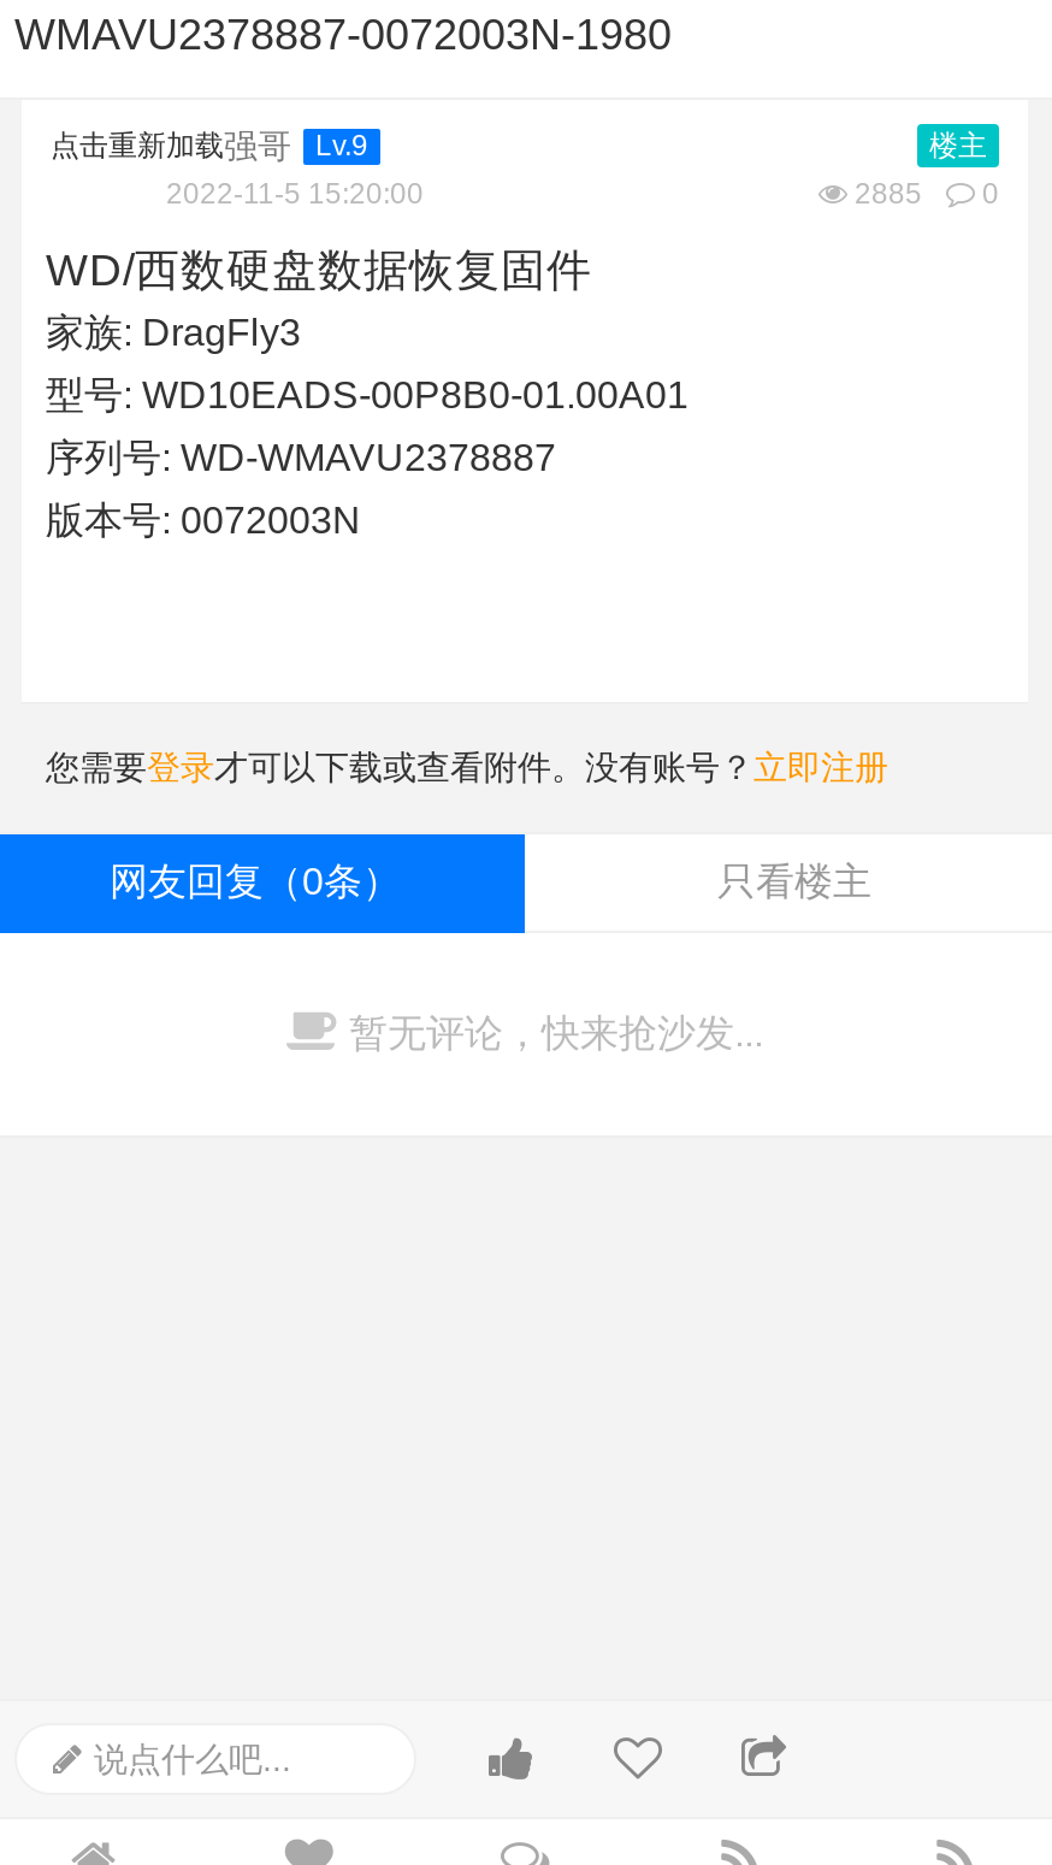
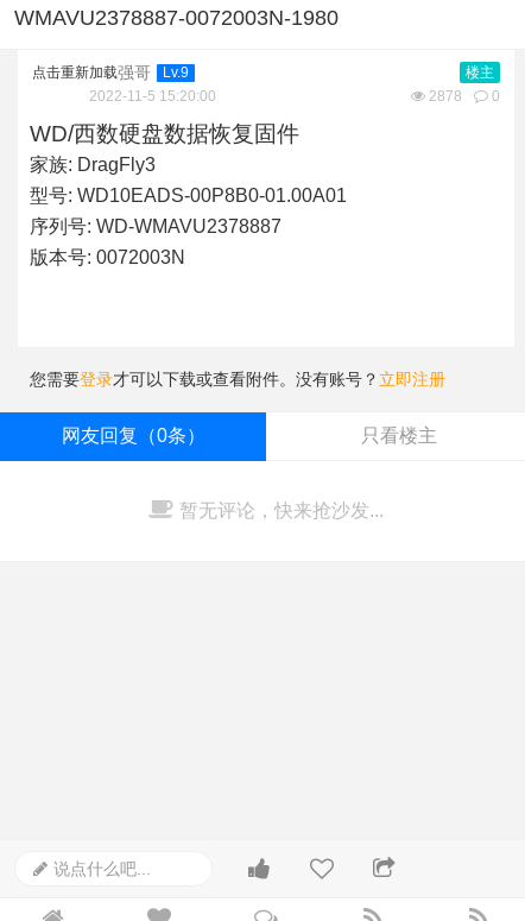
[855,177,999,211] 2885 0 -> [429,88,500,105] 2878 0

